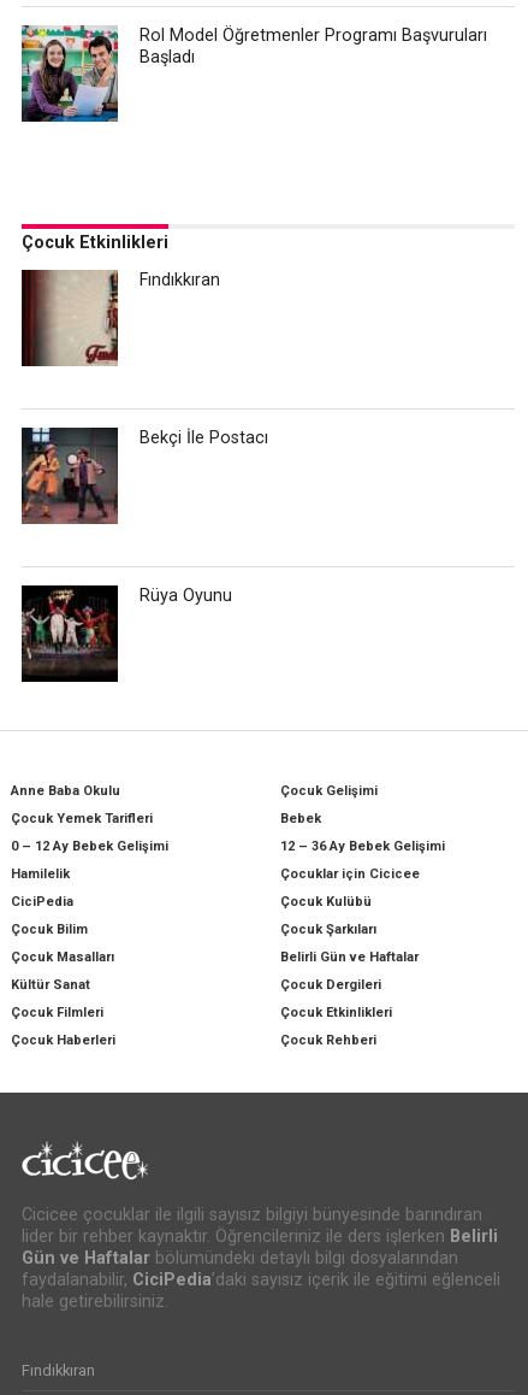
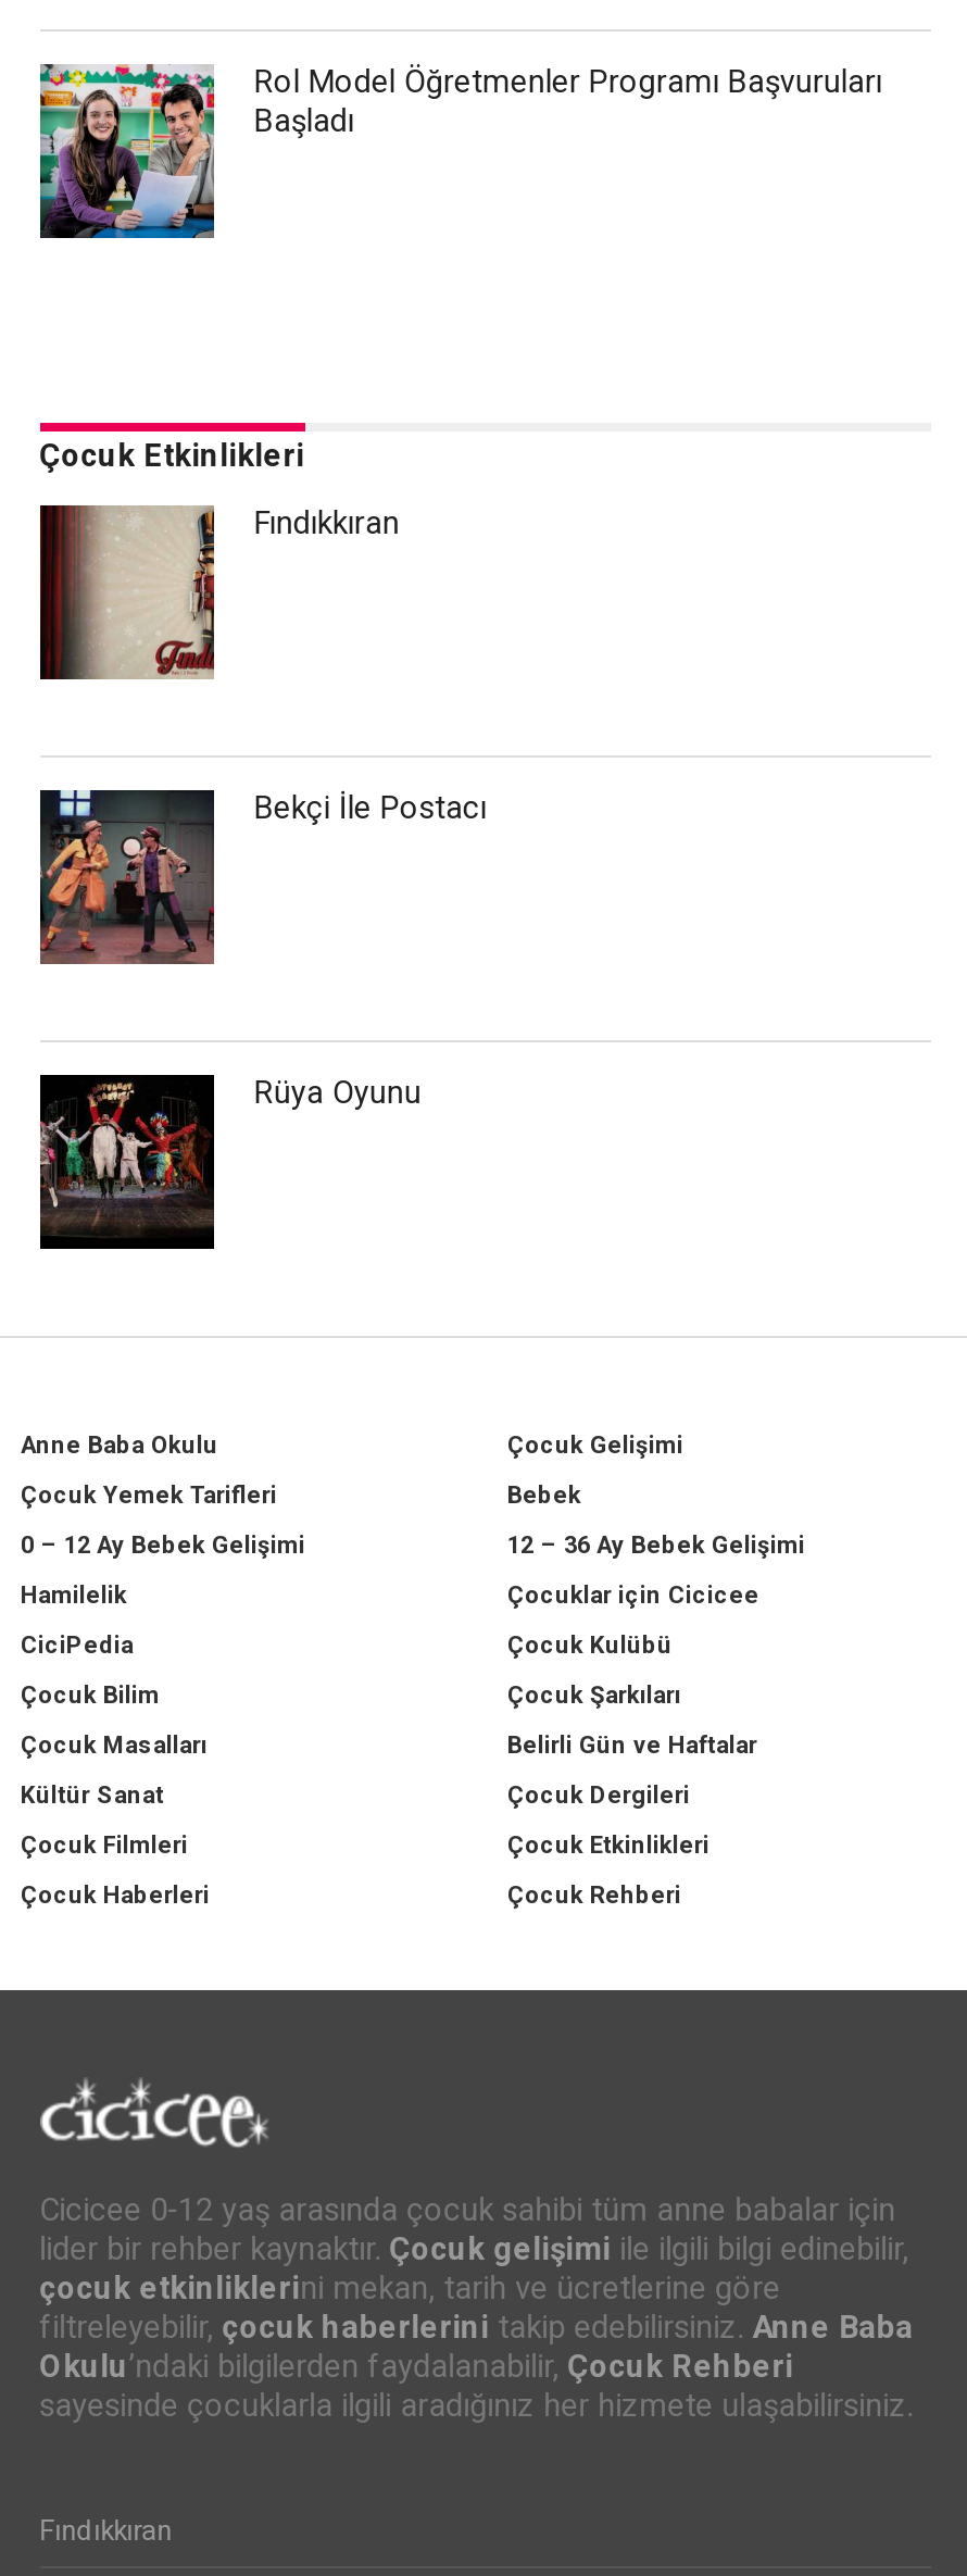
[21,1205,500,1312] Cicicee çocuklar ile ilgili sayısız bilgiyi bünyesinde barındıran | lider bir rehber kaynaktır. Öğrencileriniz ile ders işlerken Belirli | Gün ve Haftalar bölümündeki detaylı bilgi dosyalarından | faydalanabilir, CiciPedia’daki sayısız içerik ile eğitimi eğlenceli | hale getirebilirsiniz. -> [40,2192,913,2425] Cicicee 0-12 yaş arasında çocuk sahibi tüm anne babalar için | lider bir rehber kaynaktır. Çocuk gelişimi ile ilgili bilgi edinebilir, | çocuk etkinliklerini mekan, tarih ve ücretlerine göre | filtreleyebilir, çocuk haberlerini takip edebilirsiniz. Anne Baba | Okulu’ndaki bilgilerden faydalanabilir, Çocuk Rehberi | sayesinde çocuklarla ilgili aradığınız her hizmete ulaşabilirsiniz.

